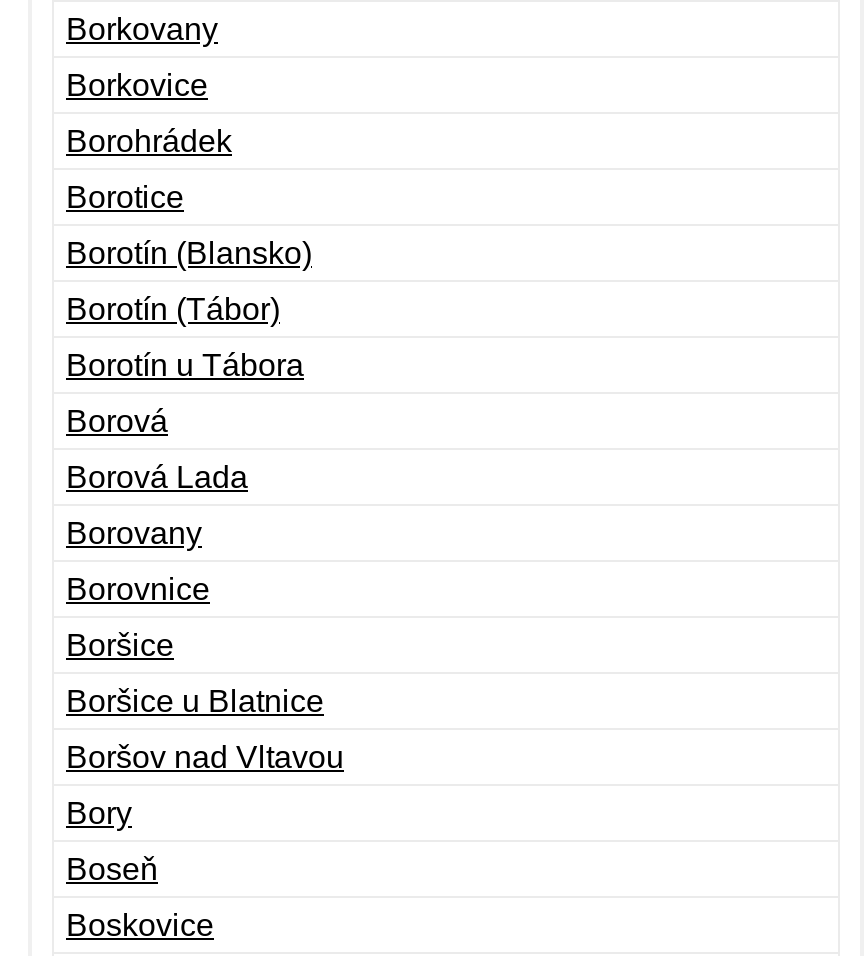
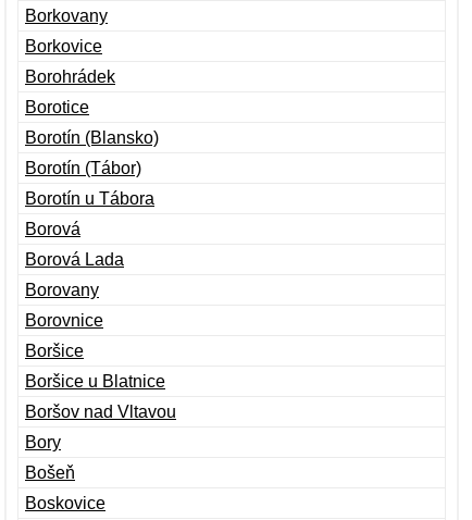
[66,852,158,886] Boseň -> [25,463,75,482] Bošeň

